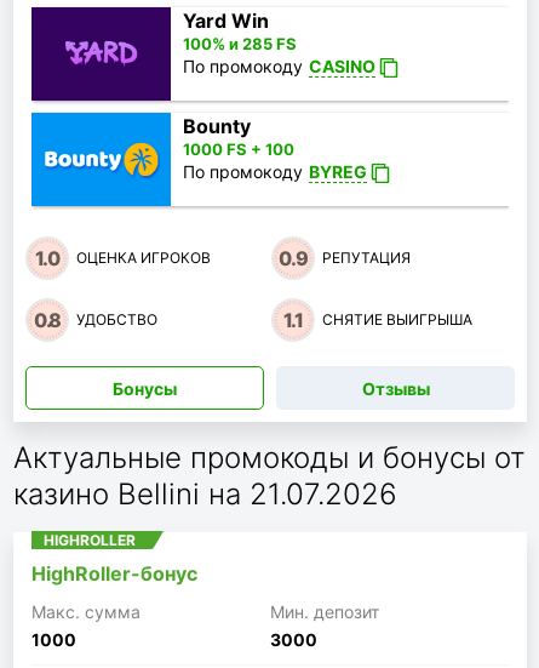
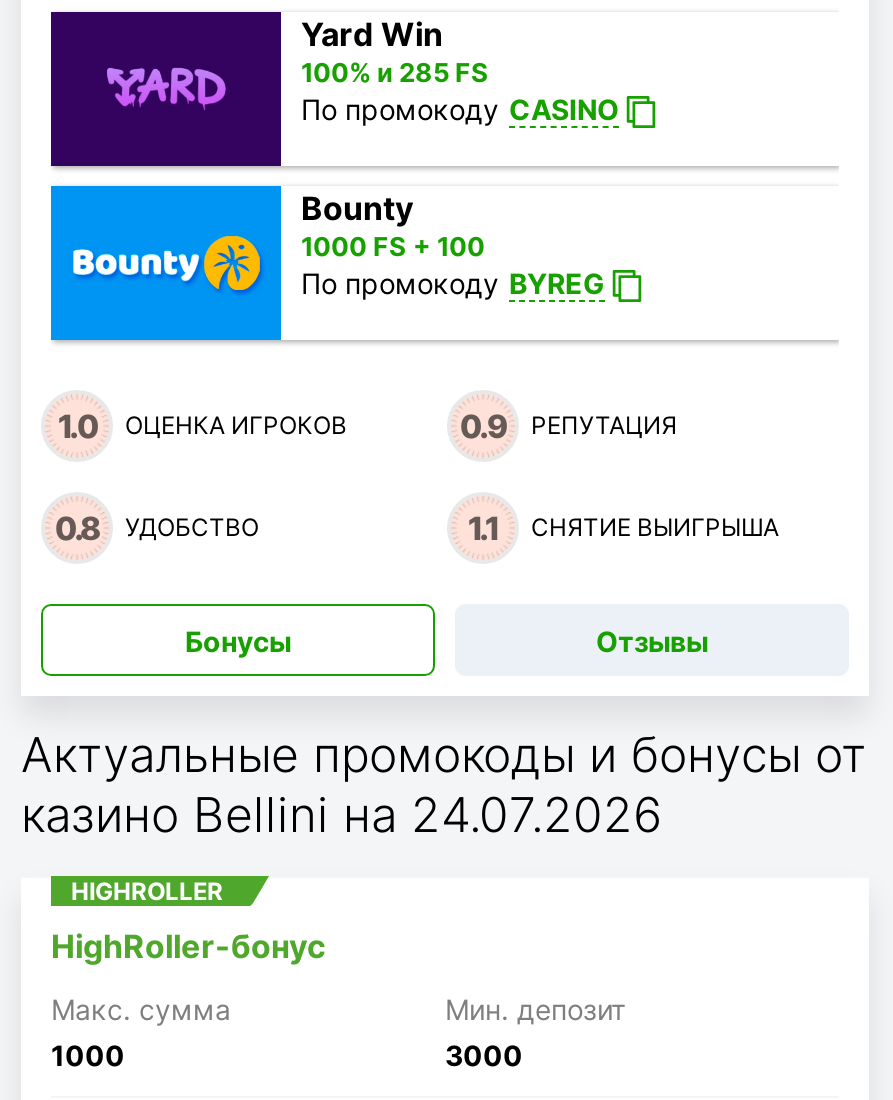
[13,476,397,512] казино Bellini на 21.07.2026 -> [21,786,663,844] казино Bellini на 24.07.2026

